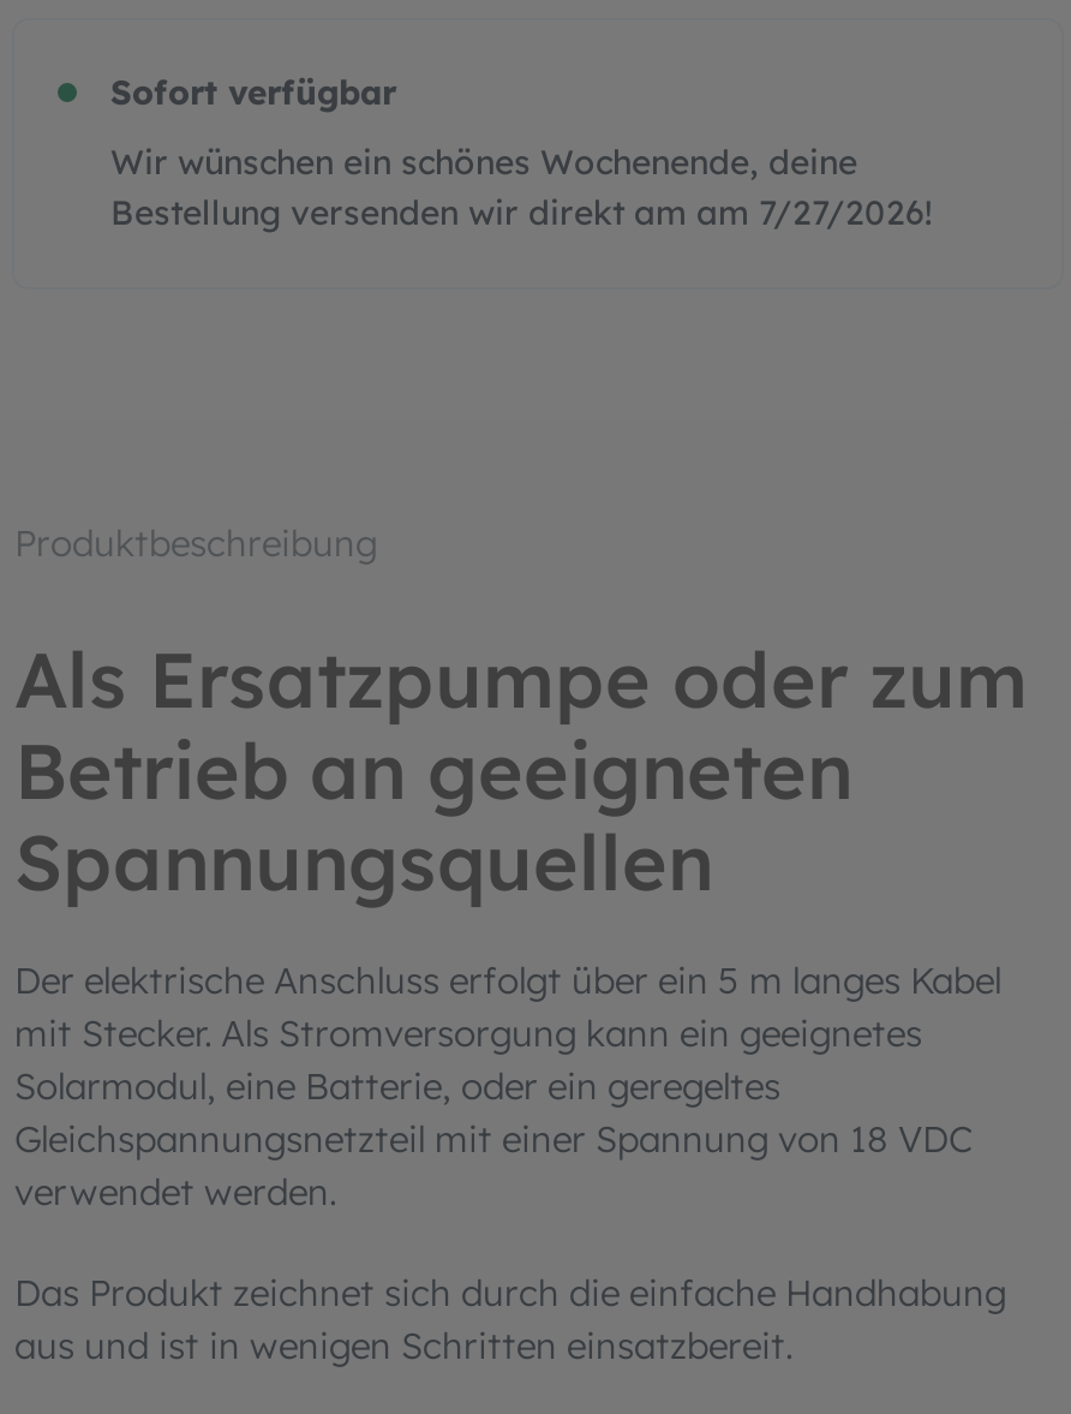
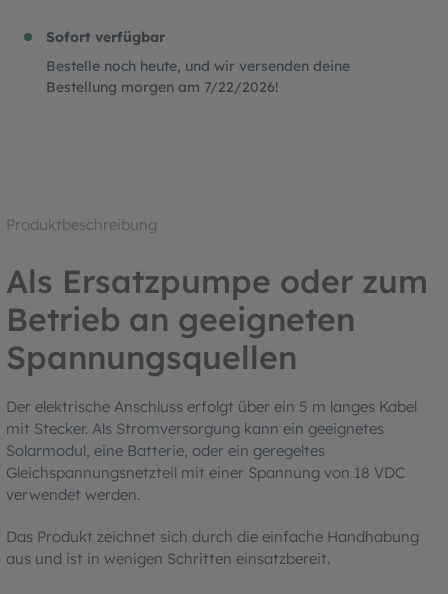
[110,139,932,233] Wir wünschen ein schönes Wochenende, deine | Bestellung versenden wir direkt am am 7/27/2026! -> [46,56,350,95] Bestelle noch heute, und wir versenden deine | Bestellung morgen am 7/22/2026!

